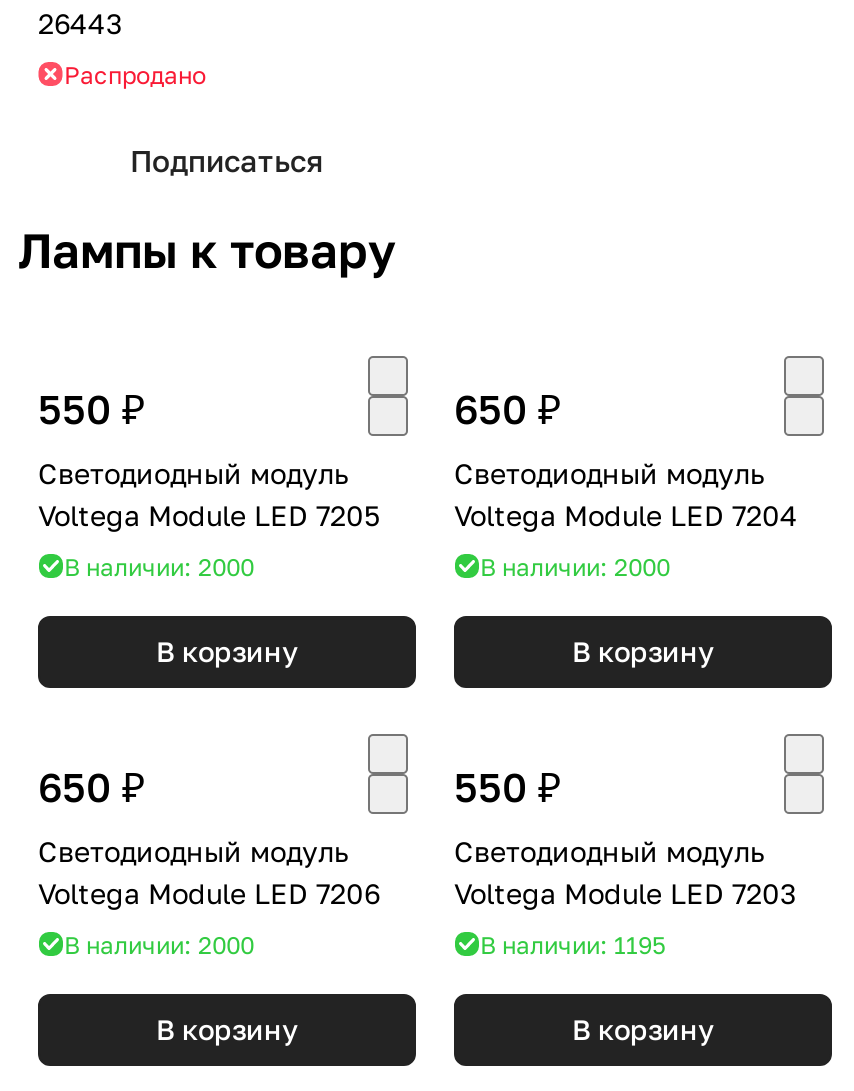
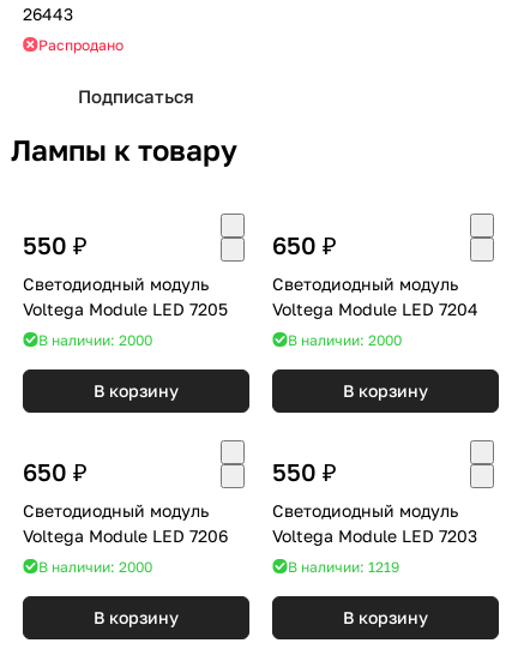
[480,930,666,960] В наличии: 1195 -> [288,558,399,576] В наличии: 1219

